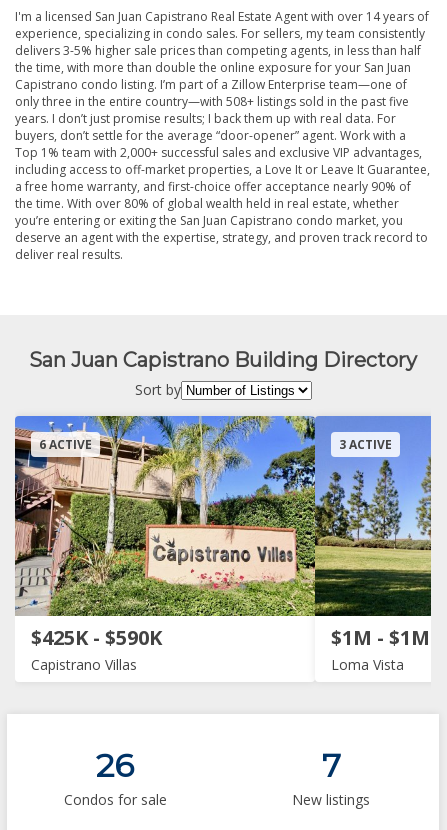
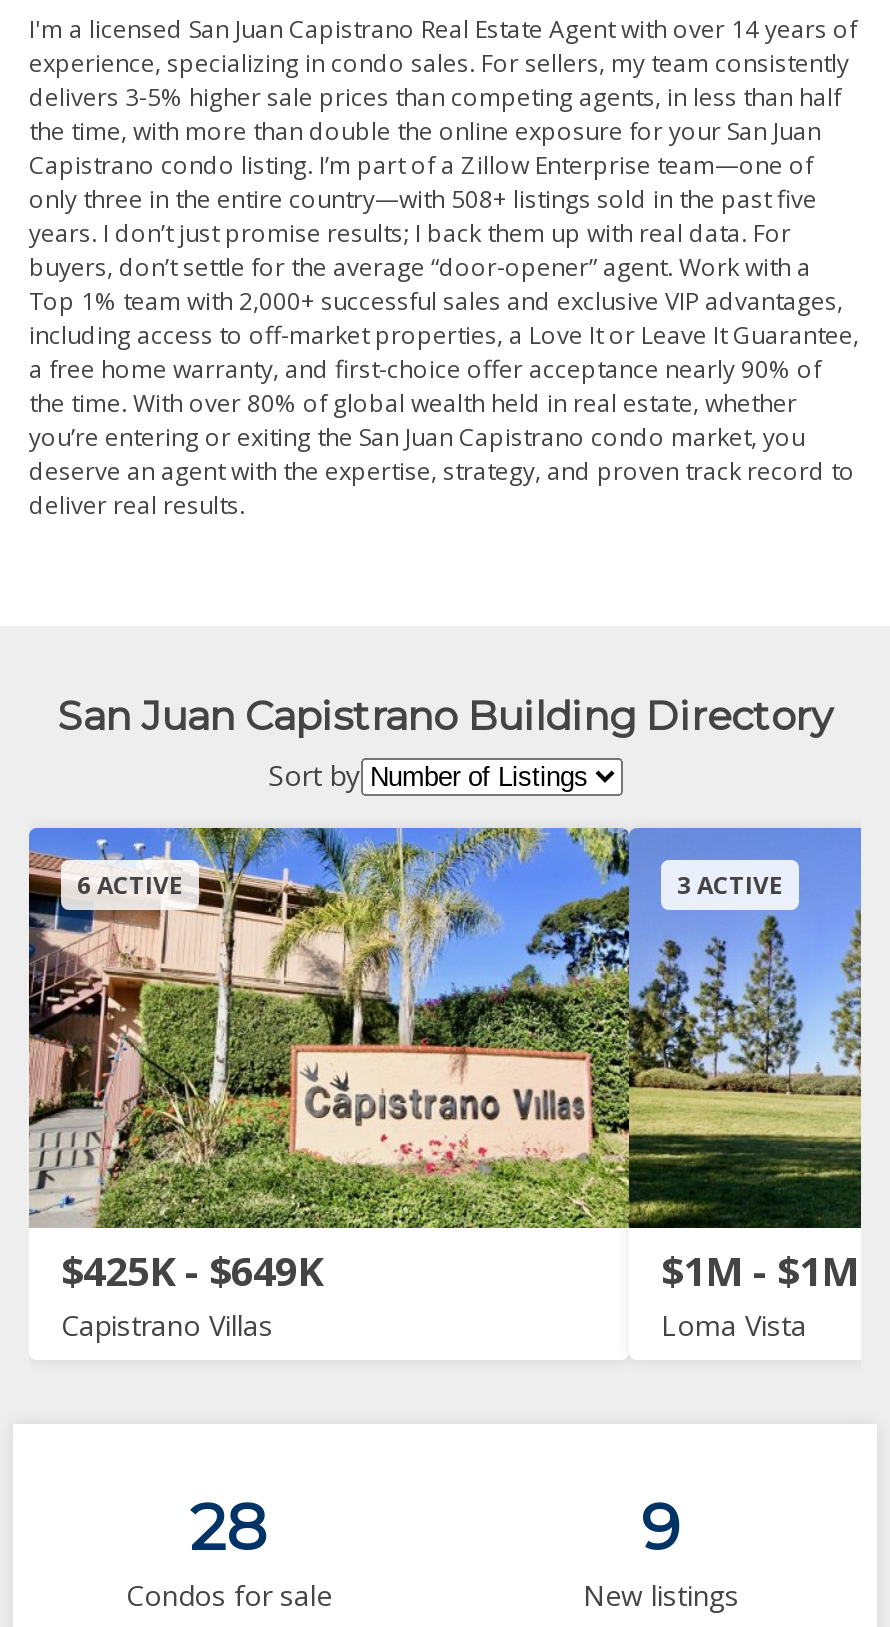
[31,624,162,651] $425K - $590K -> [61,1244,323,1298] $425K - $649K
[96,746,134,785] 26 -> [190,1488,268,1566] 28
[321,746,340,785] 7 -> [641,1488,681,1566] 9

